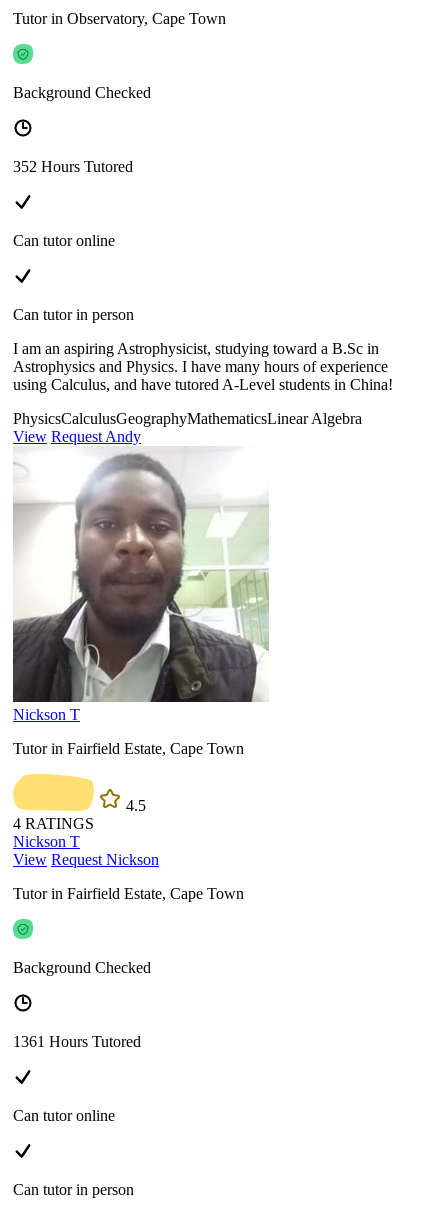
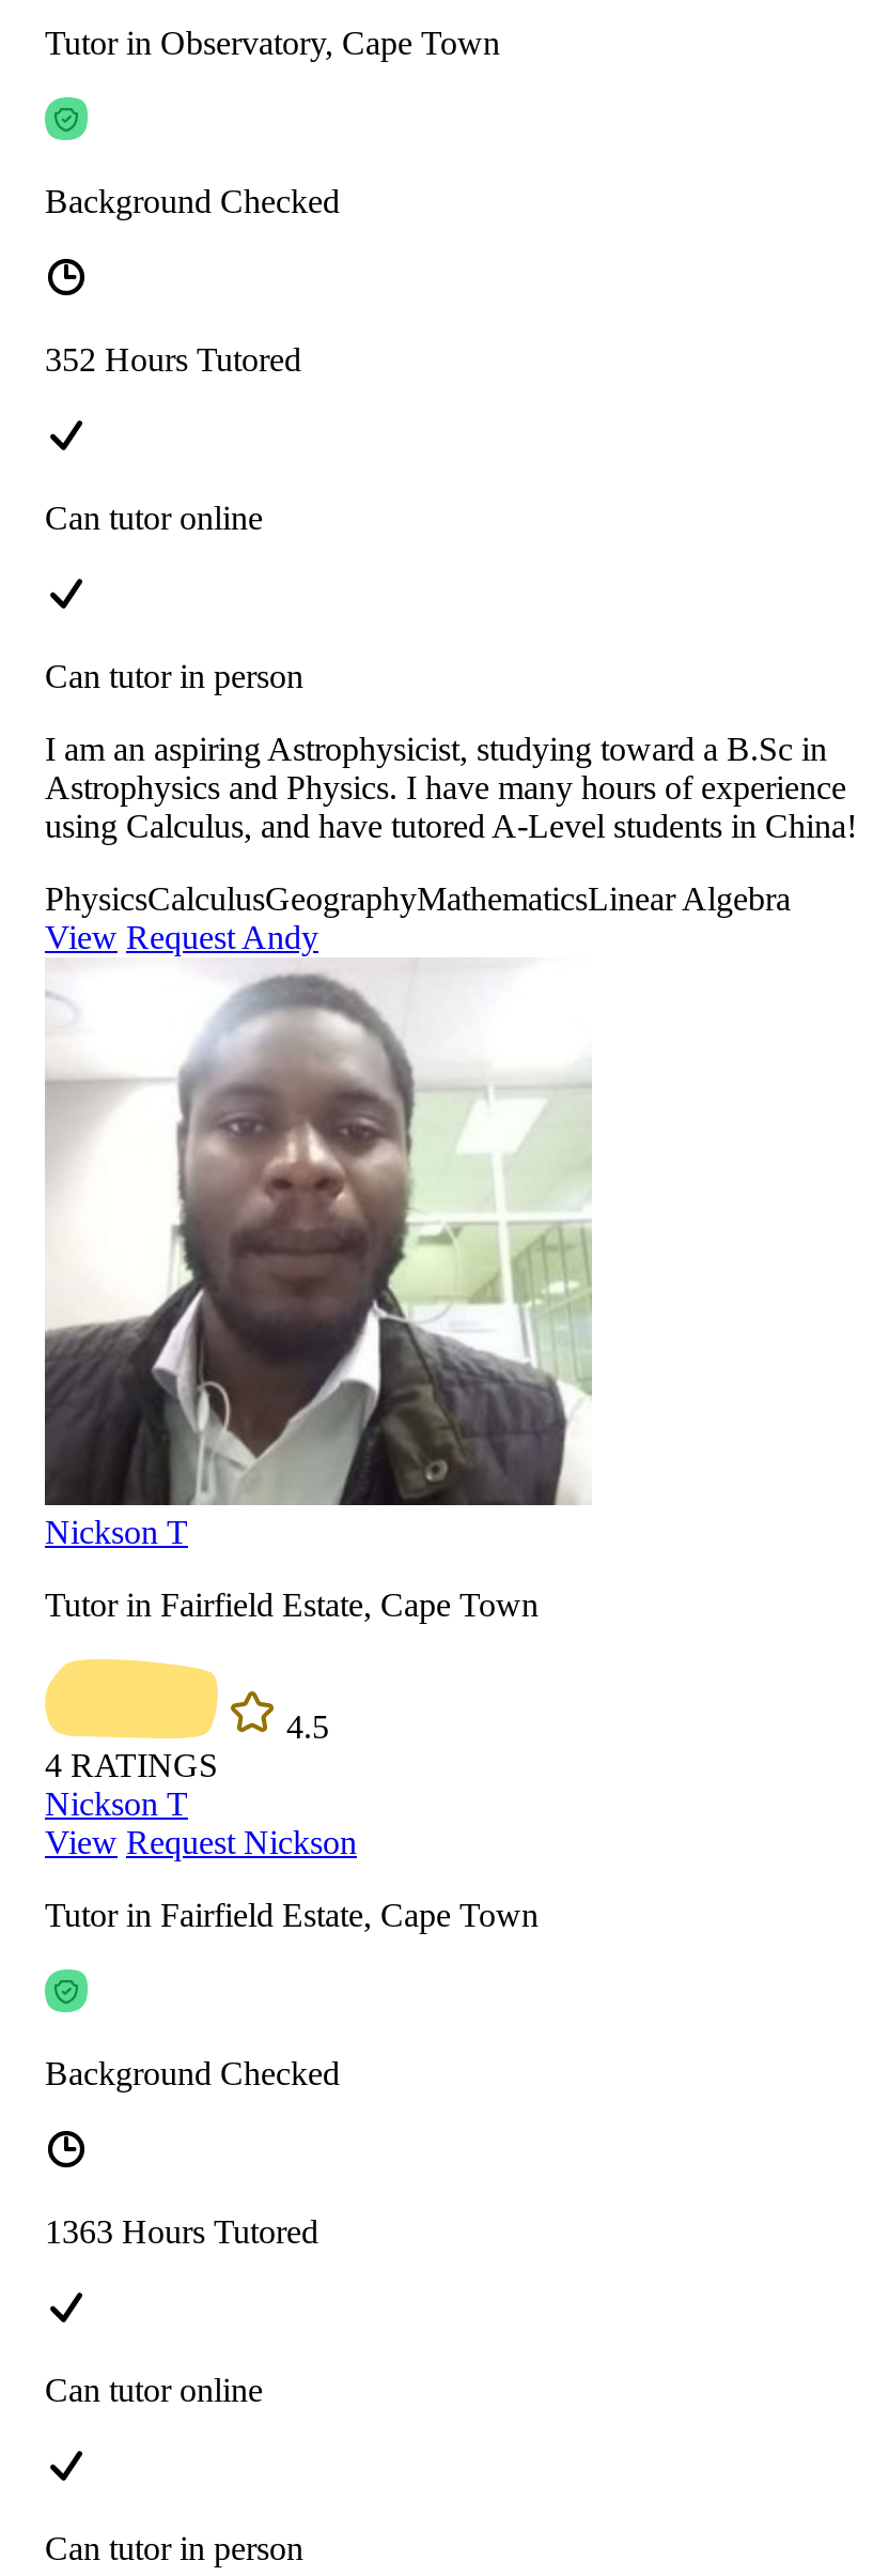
[13,1033,141,1050] 1361 Hours Tutored -> [45,2213,318,2249] 1363 Hours Tutored

